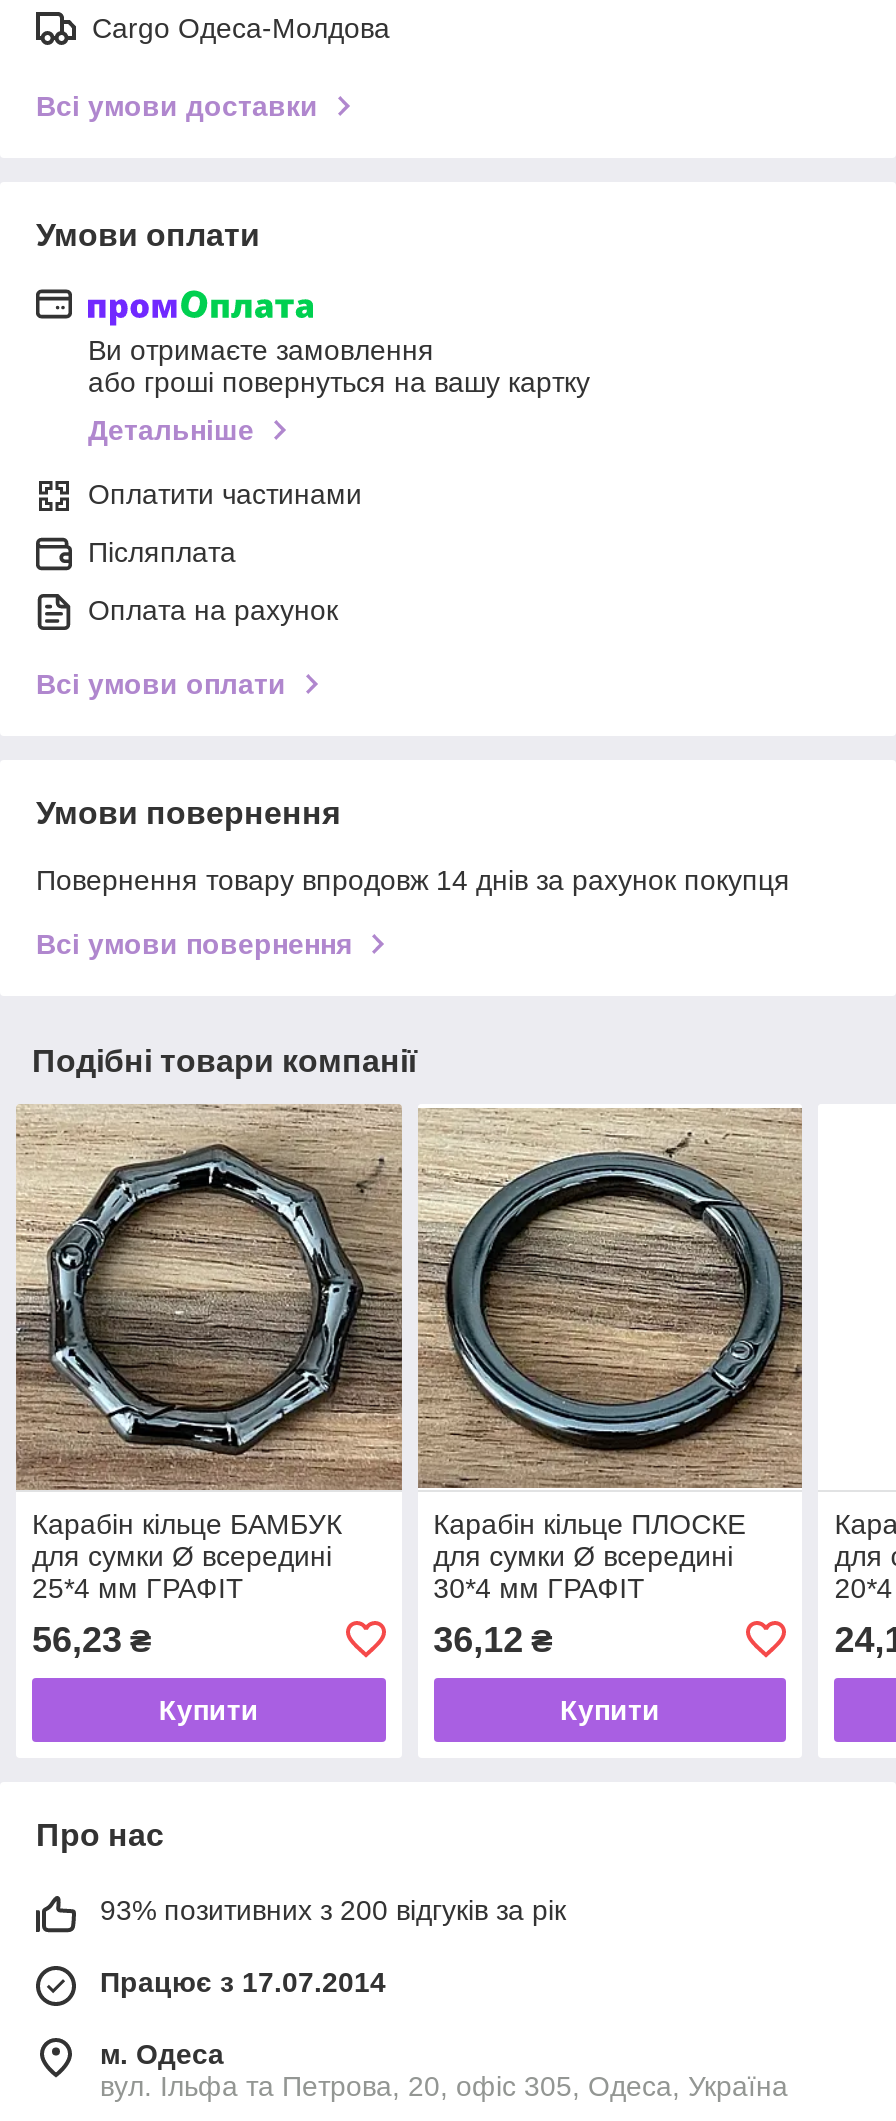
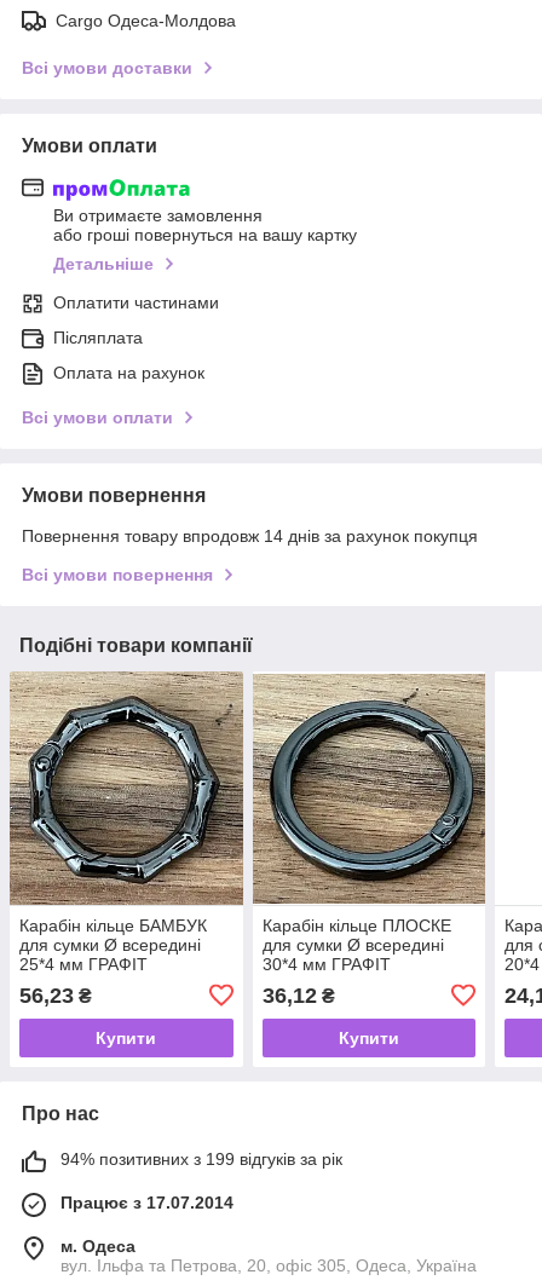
[100,1894,566,1926] 93% позитивних з 200 відгуків за рік -> [60,1149,342,1168] 94% позитивних з 199 відгуків за рік

